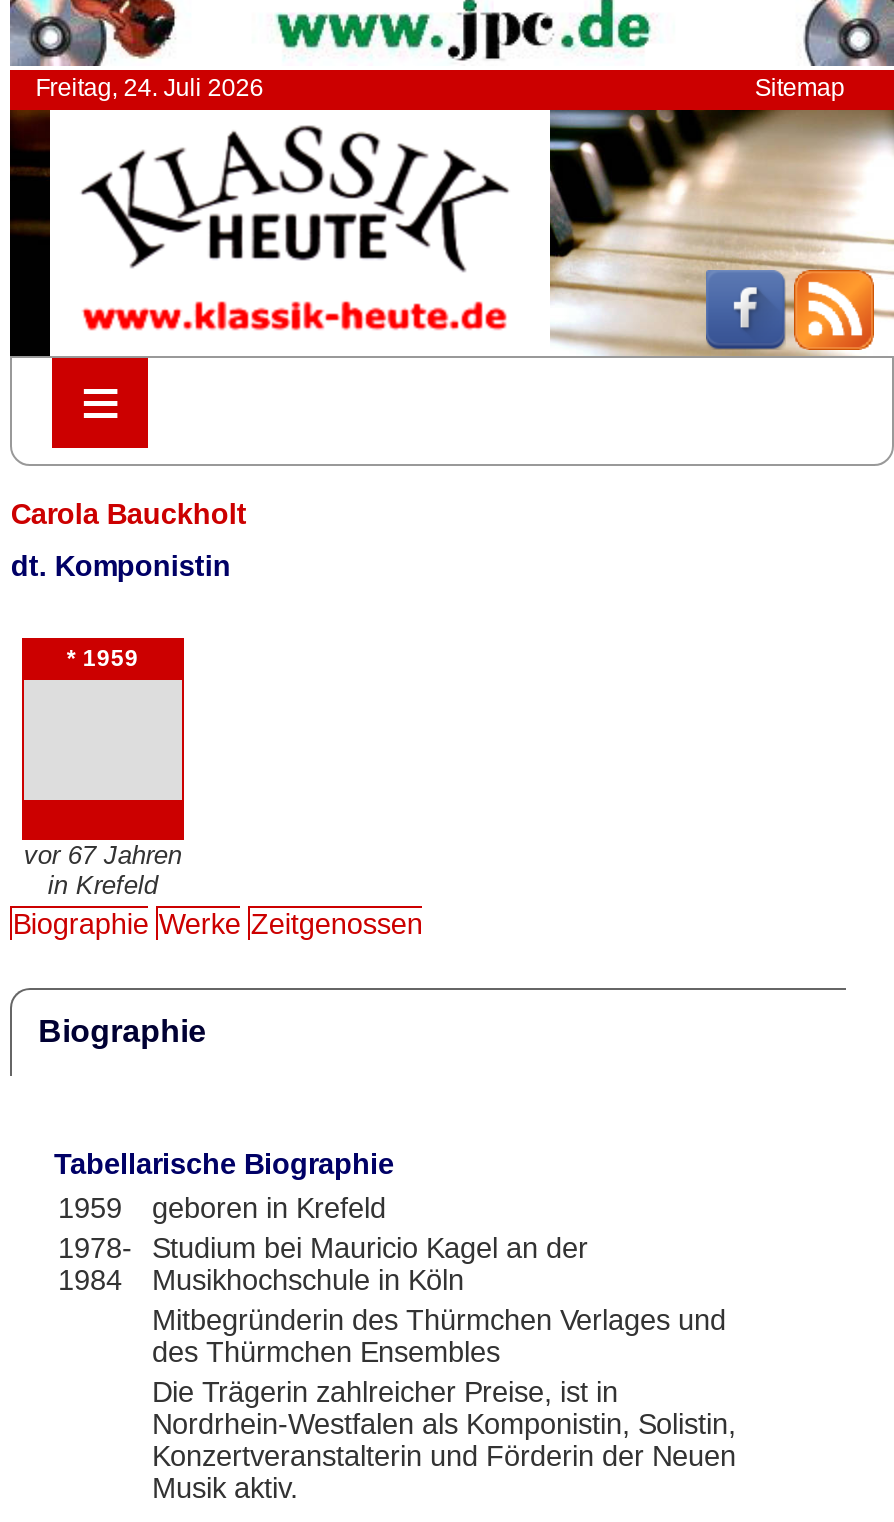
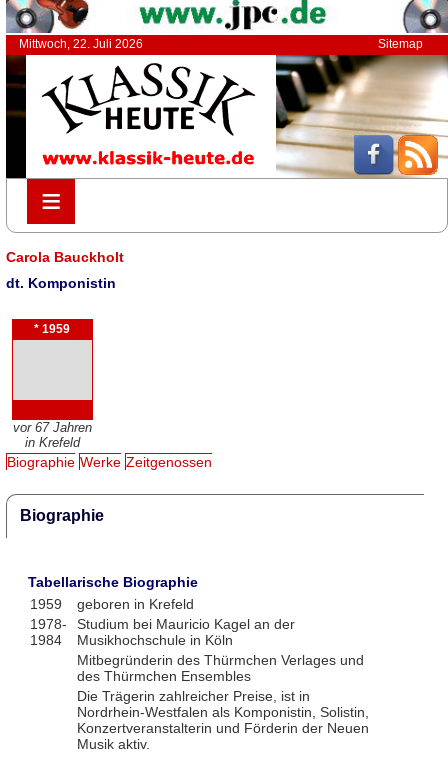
[35,74,263,102] Freitag, 24. Juli 2026 -> [19,37,143,51] Mittwoch, 22. Juli 2026

